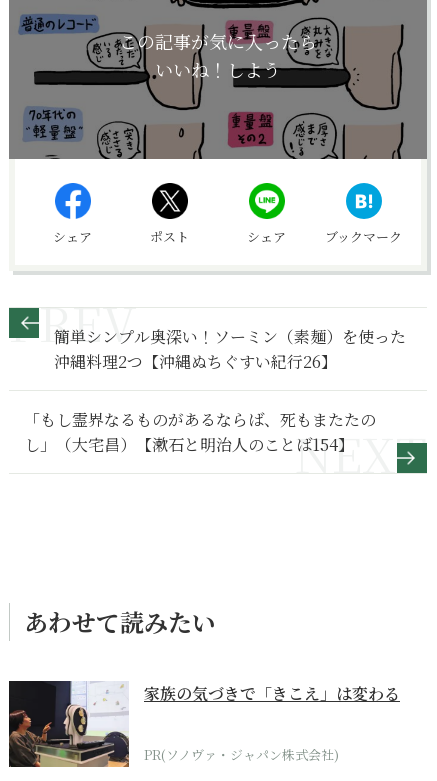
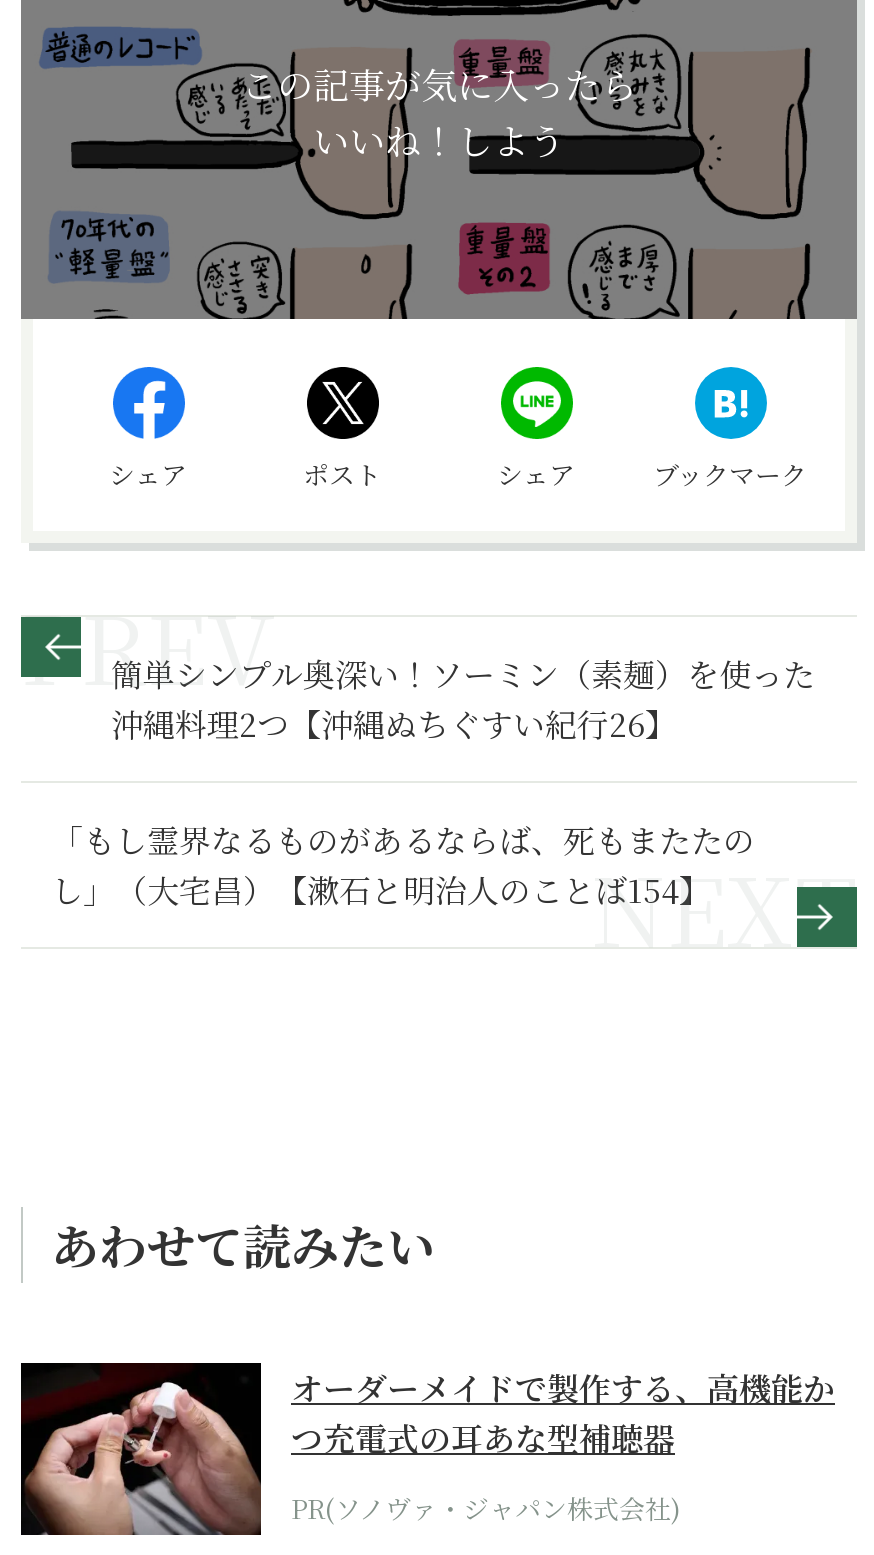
[9,681,400,768] [image] | 家族の気づきで「きこえ」は変わる -> [23,1360,835,1538] [image] | オーダーメイドで製作する、高機能か | つ充電式の耳あな型補聴器

